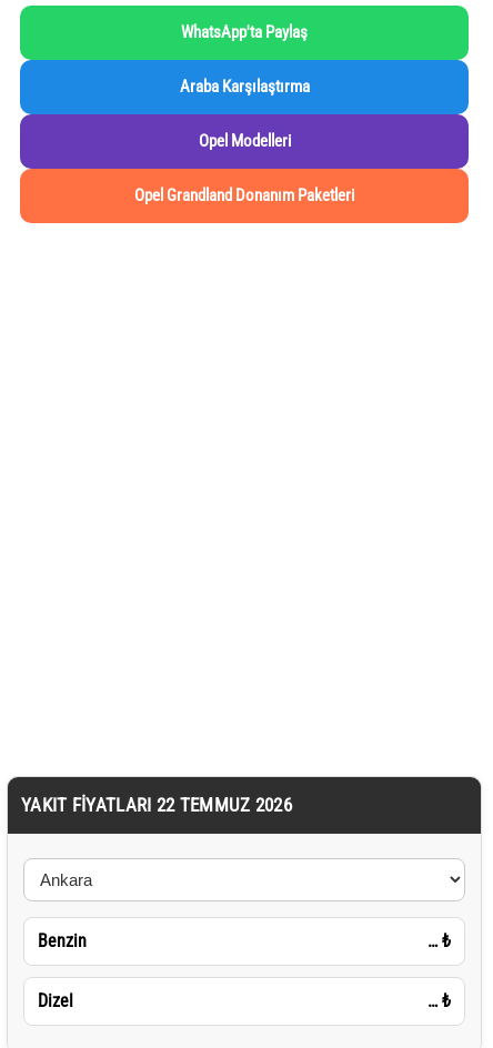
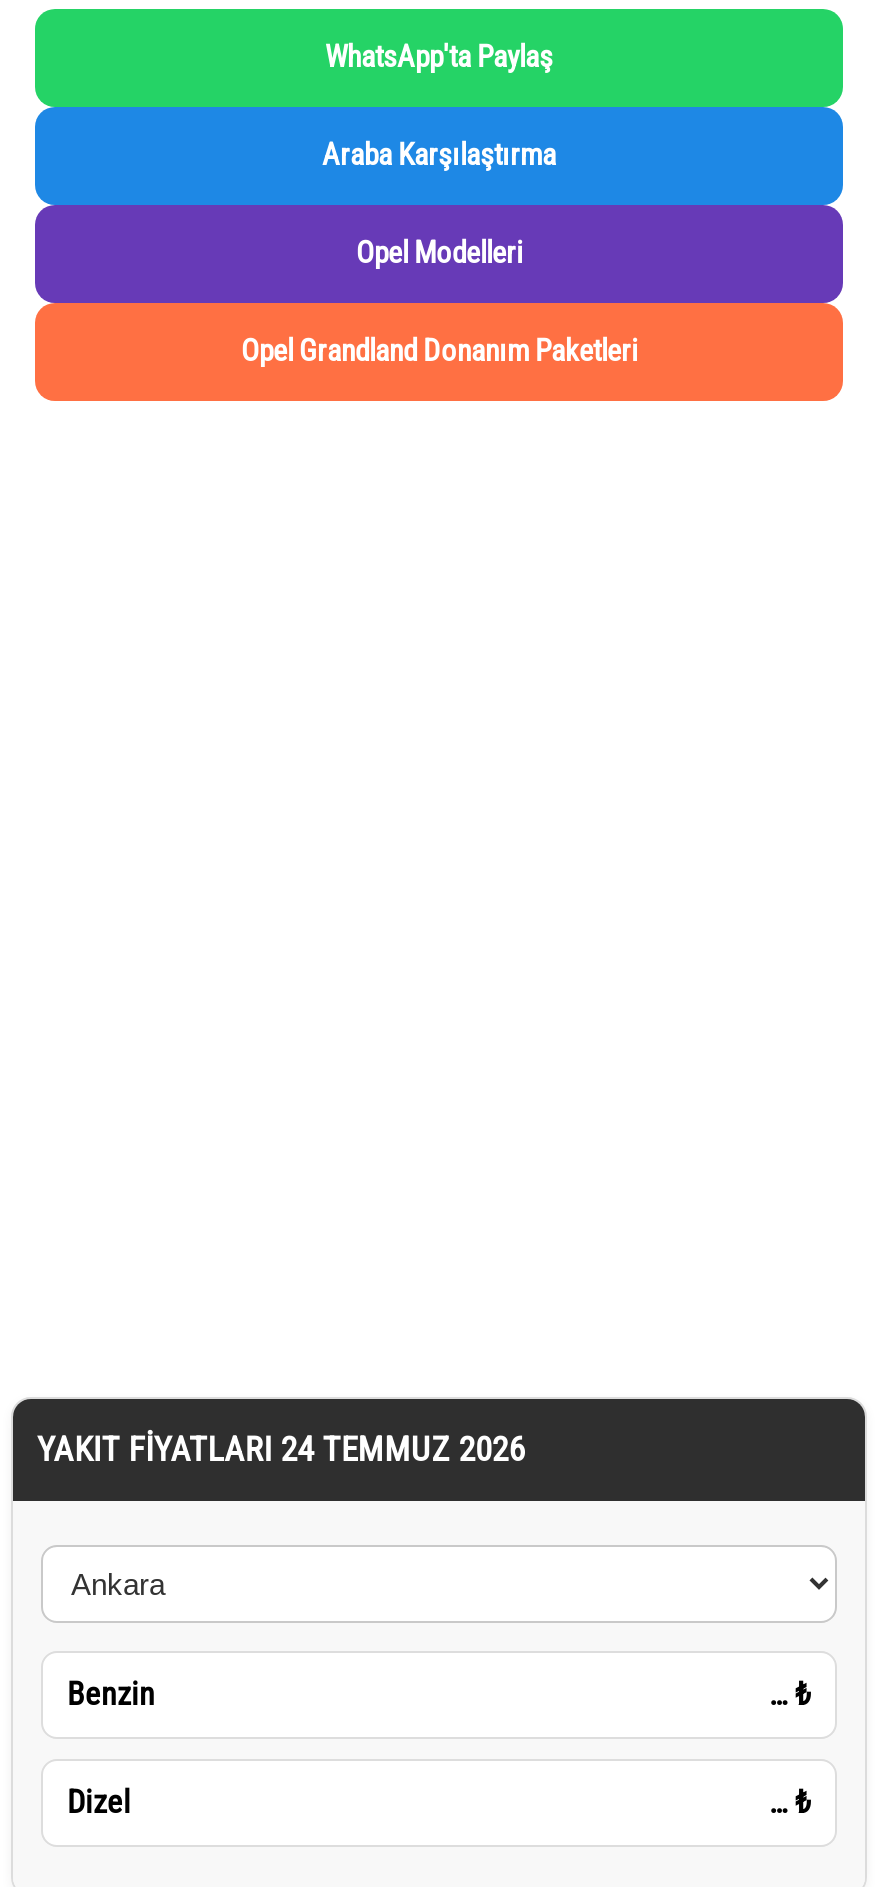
[21,794,292,816] YAKIT FIYATLARI 22 TEMMUZ 2026 -> [37,1429,525,1469] YAKIT FIYATLARI 24 TEMMUZ 2026

